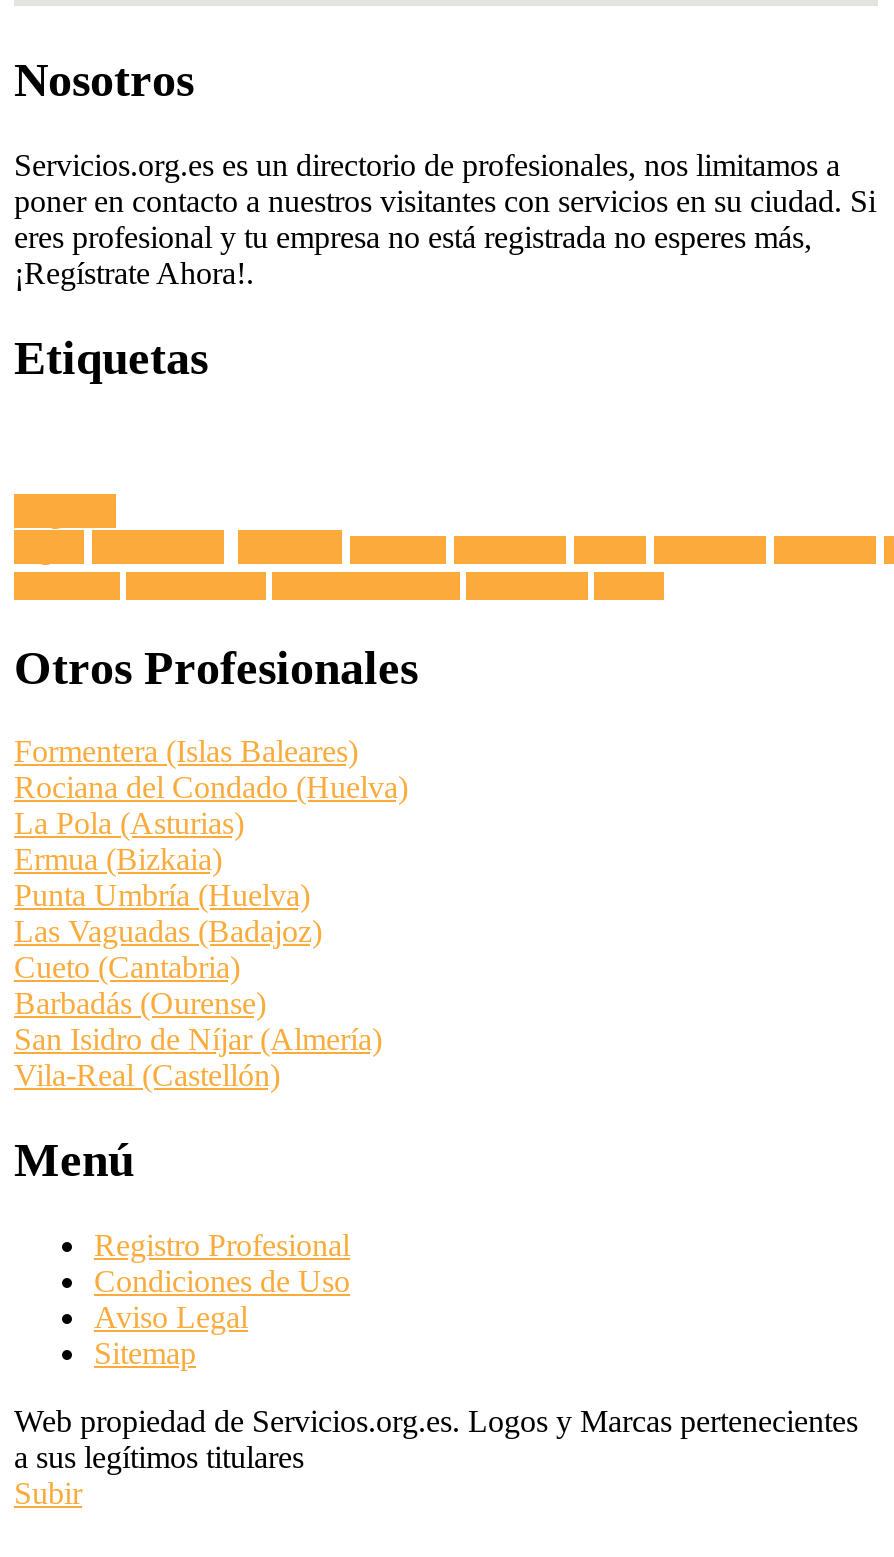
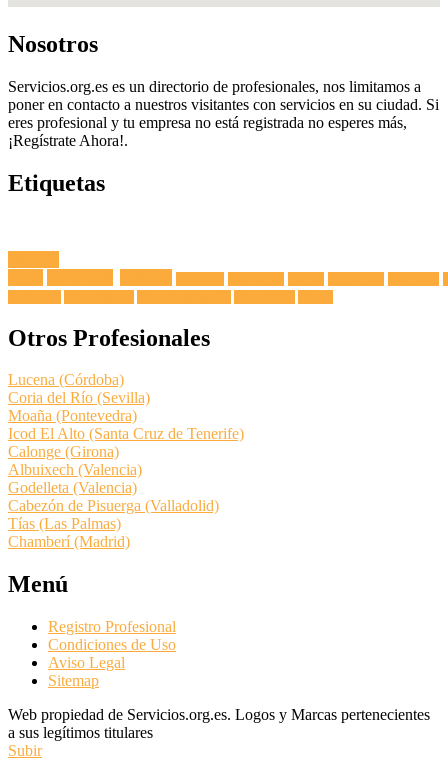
[14,735,408,1093] Formentera (Islas Baleares) | Rociana del Condado (Huelva) | La Pola (Asturias) | Ermua (Bizkaia) | Punta Umbría (Huelva) | Las Vaguadas (Badajoz) | Cueto (Cantabria) | Barbadás (Ourense) | San Isidro de Níjar (Almería) | Vila-Real (Castellón) -> [8,371,244,550] Lucena (Córdoba) | Coria del Río (Sevilla) | Moaña (Pontevedra) | Icod El Alto (Santa Cruz de Tenerife) | Calonge (Girona) | Albuixech (Valencia) | Godelleta (Valencia) | Cabezón de Pisuerga (Valladolid) | Tías (Las Palmas) | Chamberí (Madrid)

